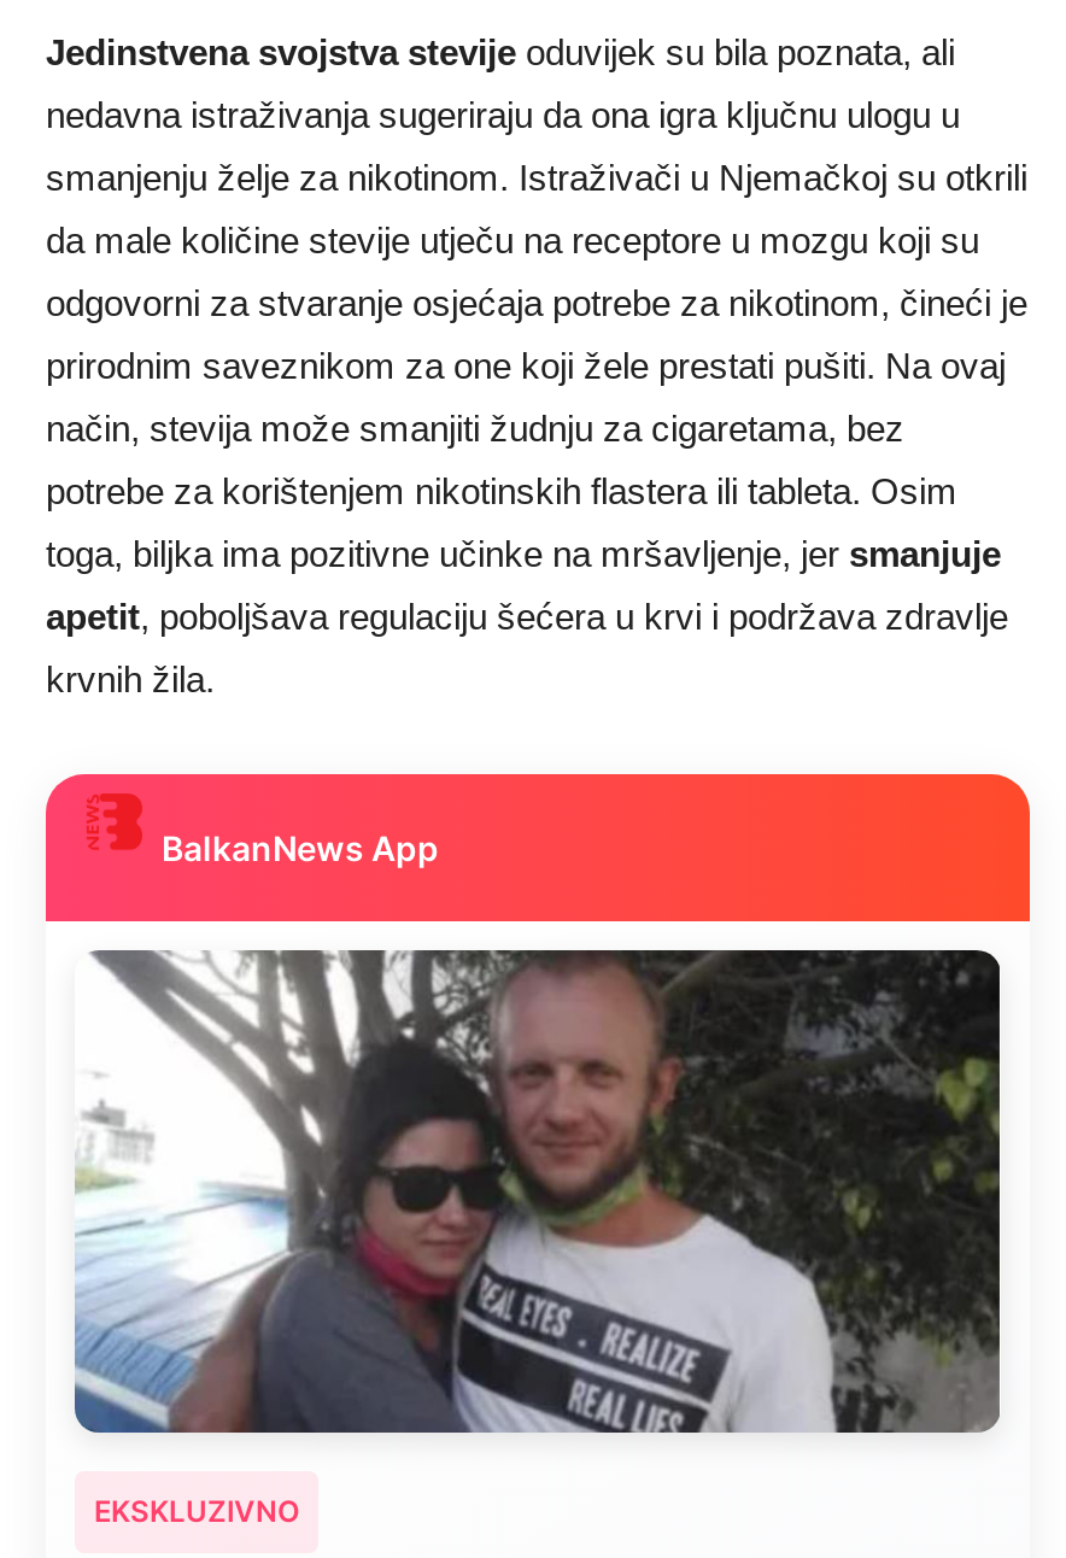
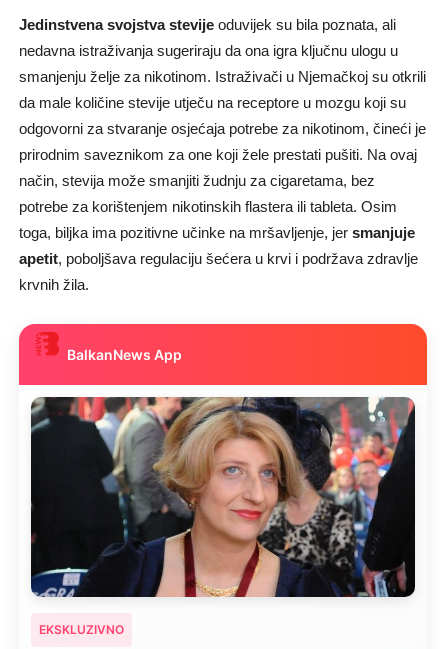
[75,948,1001,1435] [image] -> [30,396,416,598] [image]

